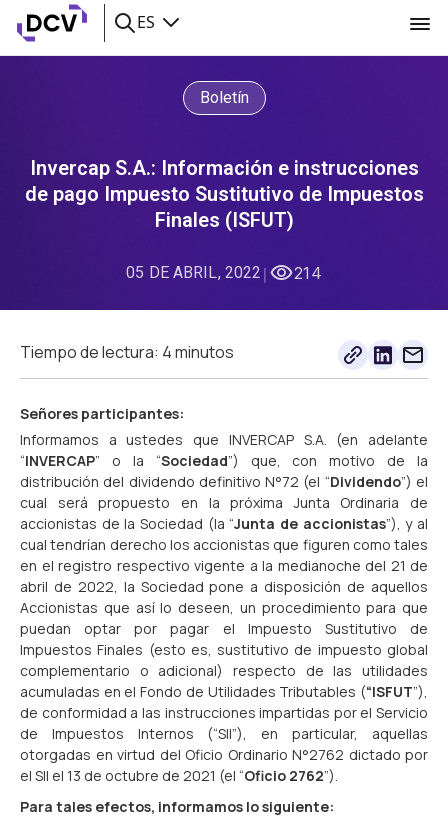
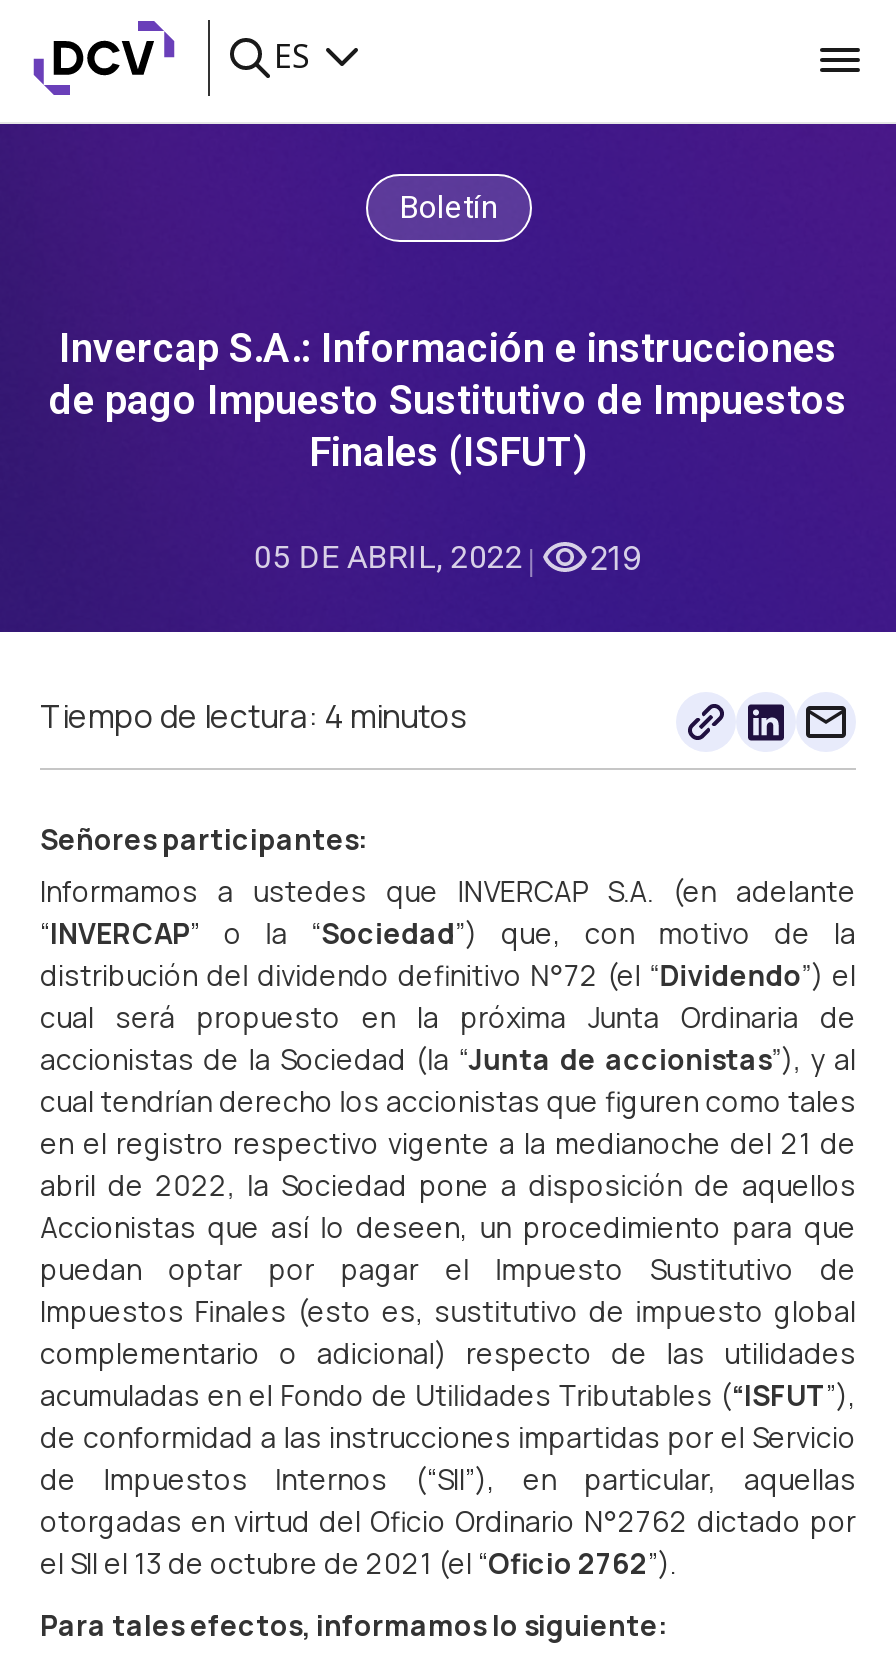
[294,263,322,283] 214 -> [590,538,642,578] 219

